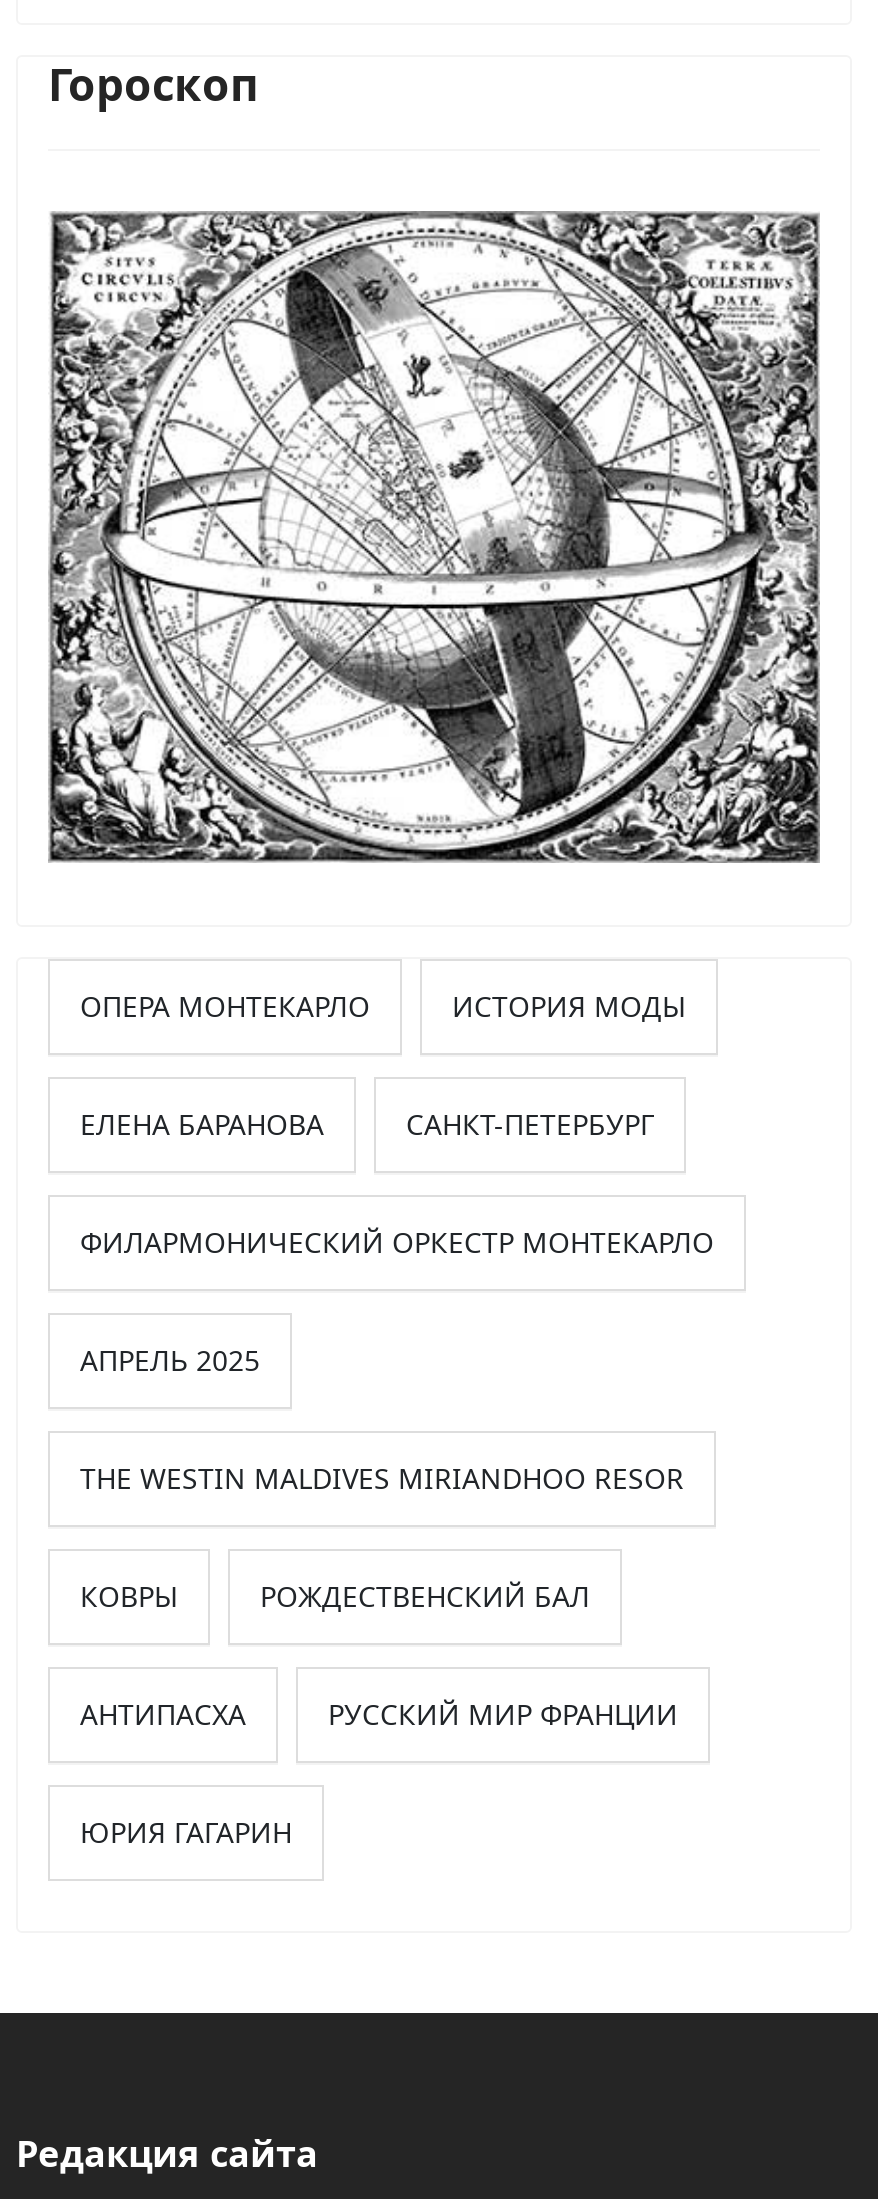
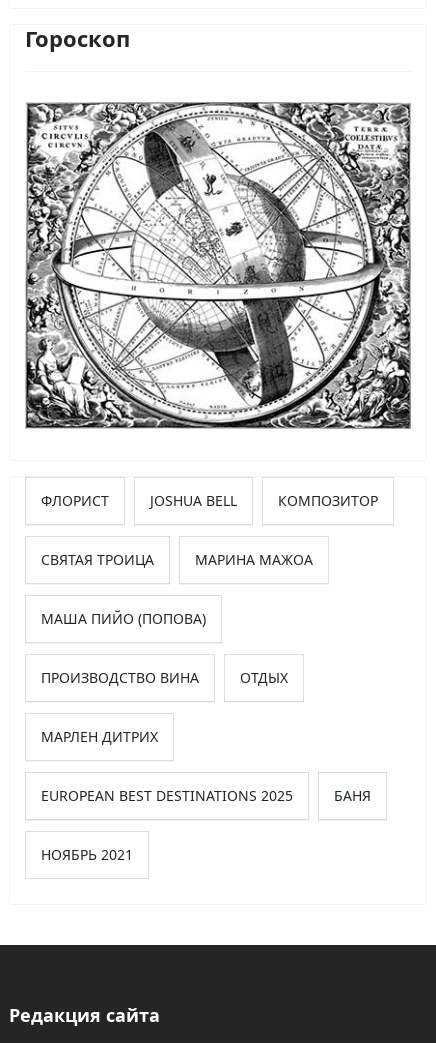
[80,986,714,1850] ОПЕРА МОНТЕКАРЛО | ИСТОРИЯ МОДЫ | ЕЛЕНА БАРАНОВА | САНКТ-ПЕТЕРБУРГ | ФИЛАРМОНИЧЕСКИЙ ОРКЕСТР МОНТЕКАРЛО | АПРЕЛЬ 2025 | THE WESTIN MALDIVES MIRIANDHOO RESOR | КОВРЫ | РОЖДЕСТВЕНСКИЙ БАЛ | АНТИПАСХА | РУССКИЙ МИР ФРАНЦИИ | ЮРИЯ ГАГАРИН -> [41,490,378,863] ФЛОРИСТ | JOSHUA BELL | КОМПОЗИТОР | СВЯТАЯ ТРОИЦА | МАРИНА МАЖОА | МАША ПИЙО (ПОПОВА) | ПРОИЗВОДСТВО ВИНА | ОТДЫХ | МАРЛЕН ДИТРИХ | EUROPEAN BEST DESTINATIONS 2025 | БАНЯ | НОЯБРЬ 2021

